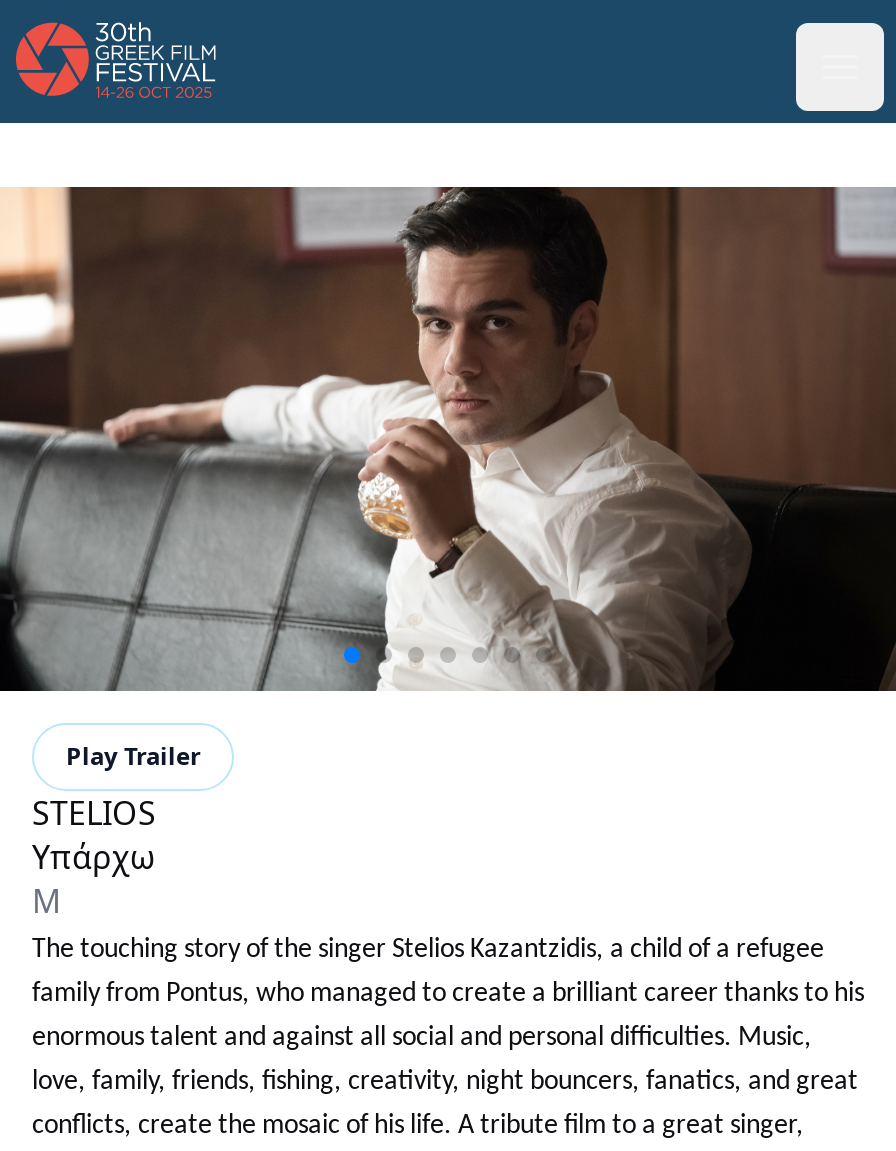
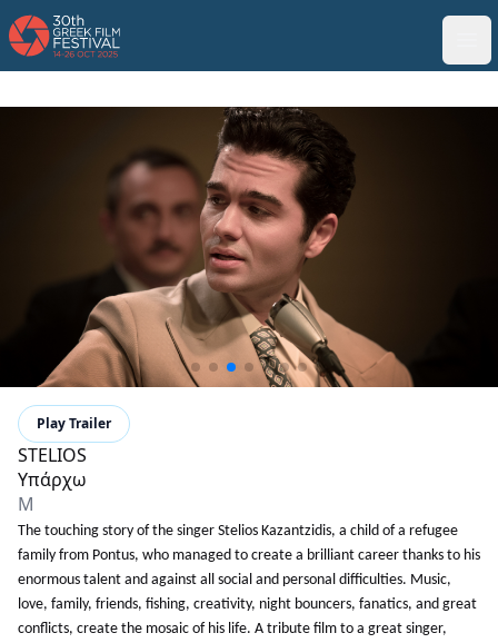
[6,185,890,693] [image] -> [3,106,495,388] [image]

